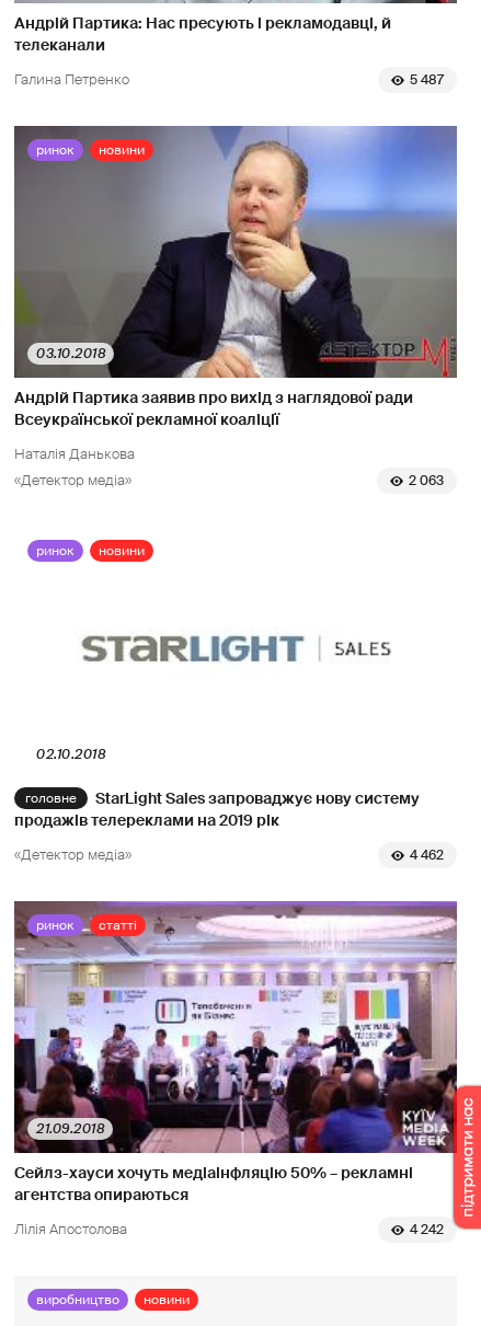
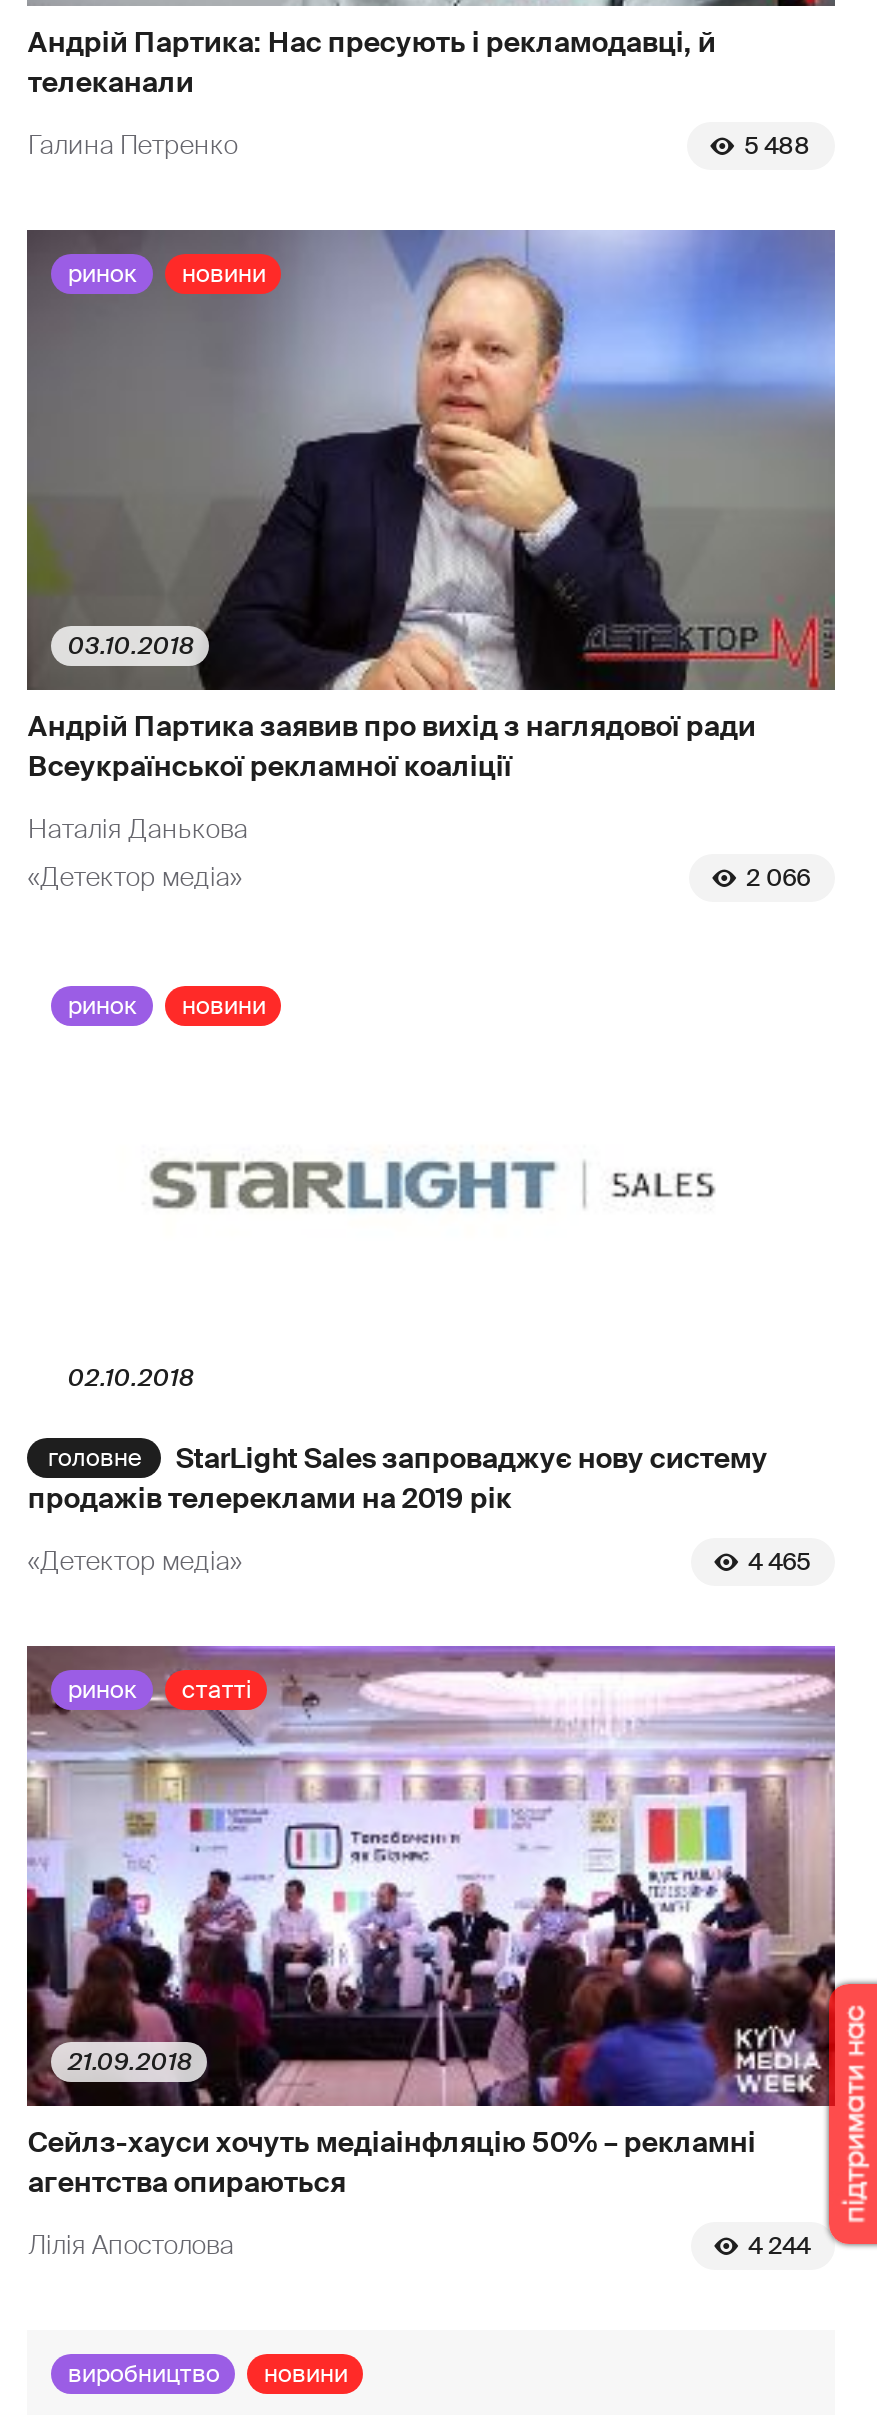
[409,71,443,88] 5 487 -> [744,130,810,162] 5 488
[408,472,443,489] 2 063 -> [746,862,810,894] 2 066
[409,847,443,864] 4 462 -> [748,1546,810,1578] 4 465
[409,1221,443,1239] 4 242 -> [748,2231,810,2263] 4 244

